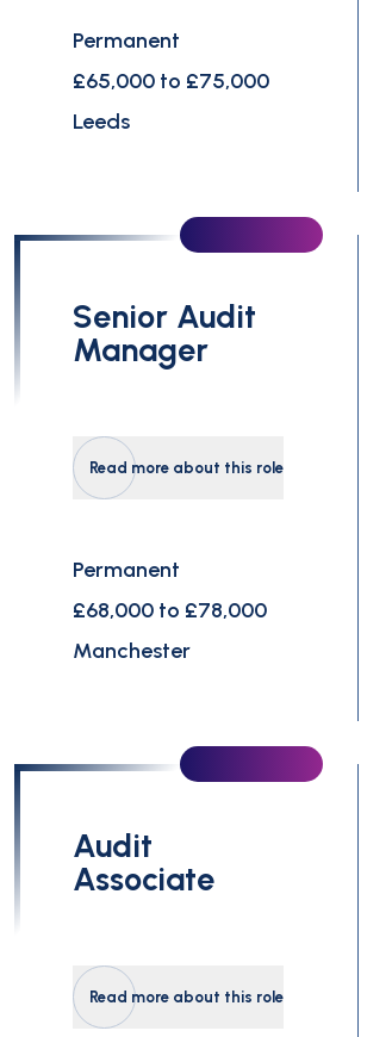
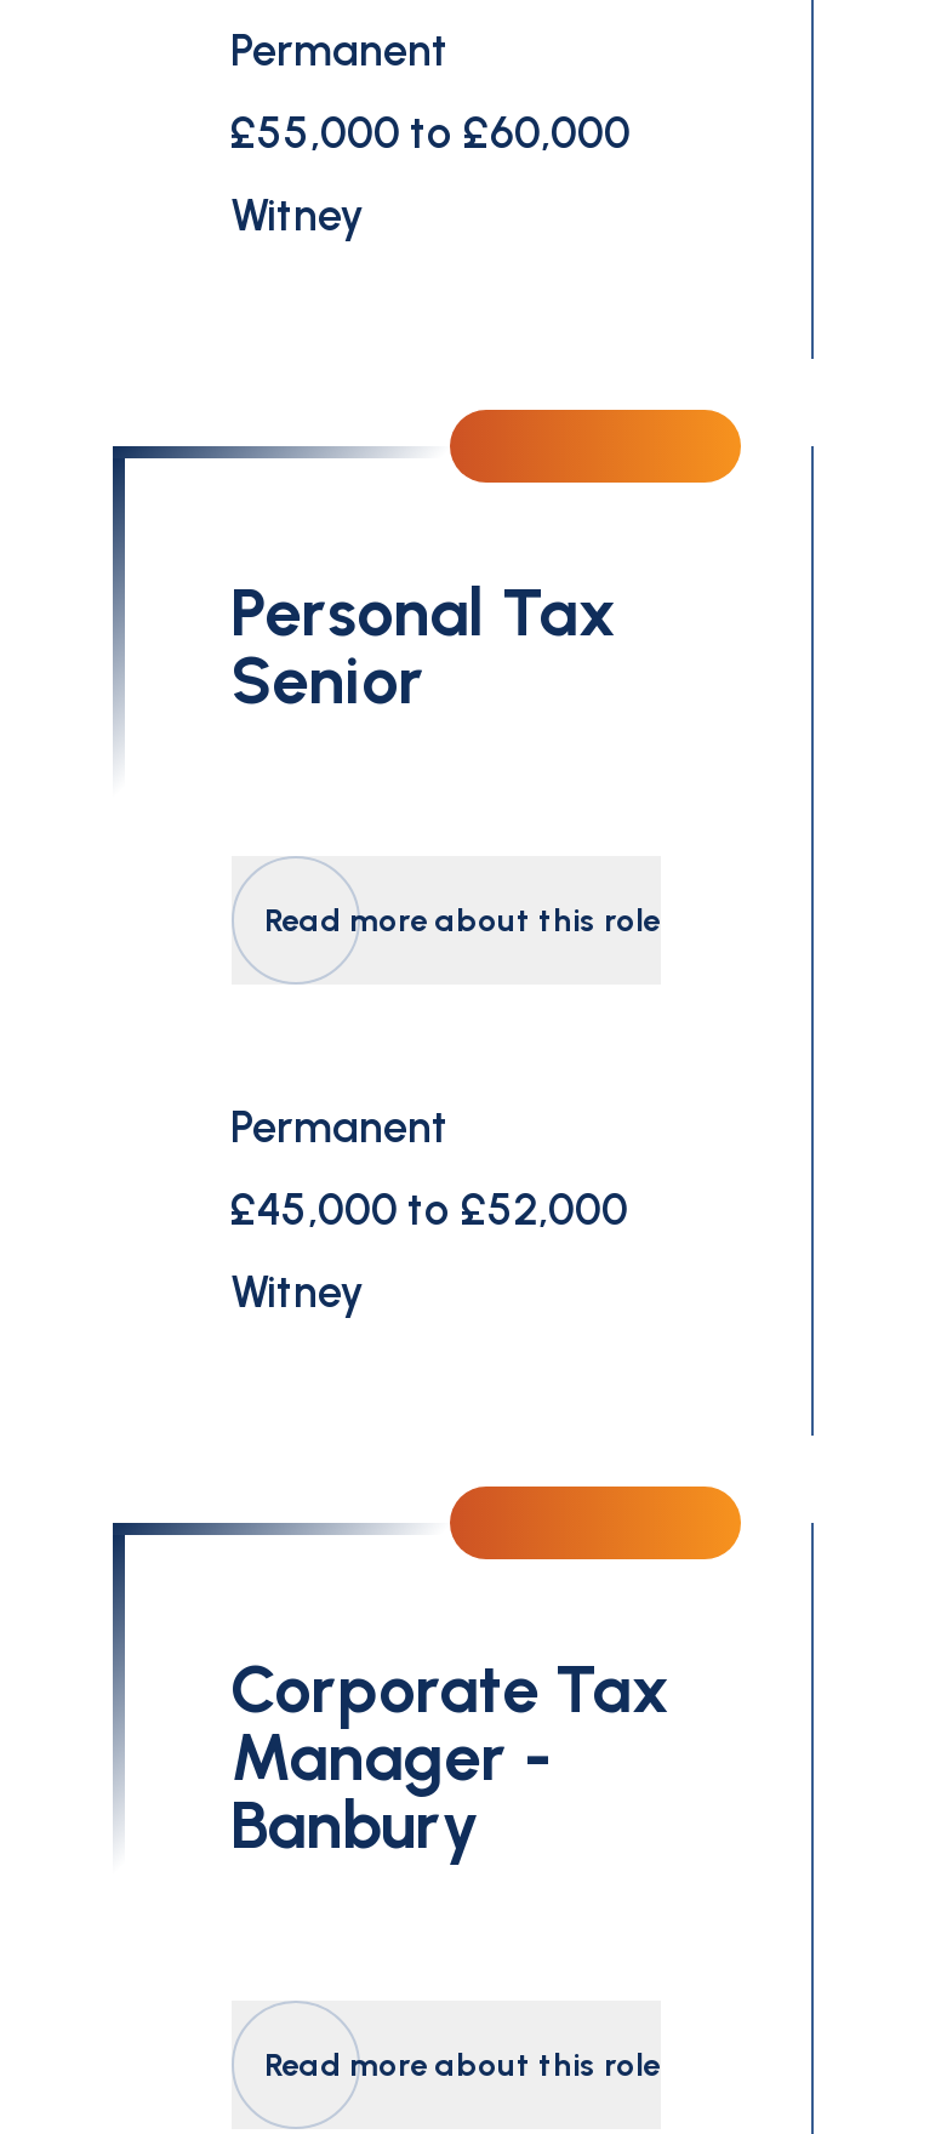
[72,67,269,94] £65,000 to £75,000 -> [230,106,631,159] £55,000 to £60,000
[72,108,129,134] Leeds -> [230,188,364,242] Witney
[72,216,324,369] [image] | Senior Audit | Manager -> [230,407,743,719] [image] | Personal Tax | Senior
[72,597,266,624] £68,000 to £78,000 -> [230,1184,628,1237] £45,000 to £52,000
[72,638,190,664] Manchester -> [230,1266,364,1320] Witney
[72,745,324,899] [image] | Audit | Associate -> [230,1484,743,1865] [image] | Corporate Tax | Manager - | Banbury

